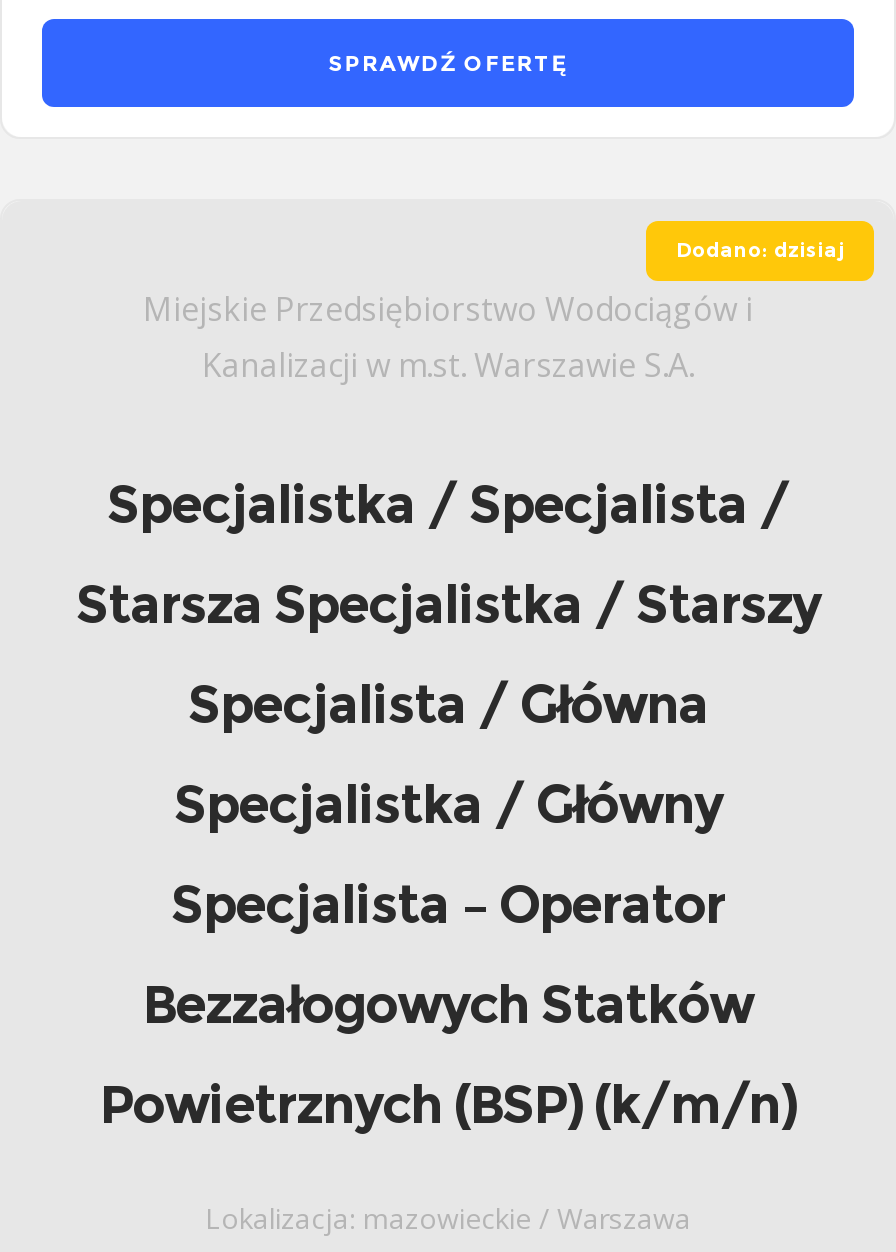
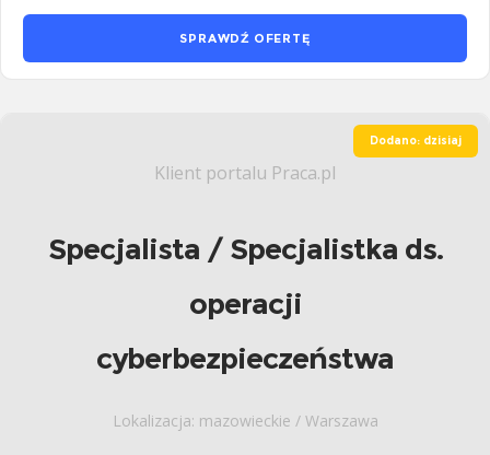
[76,287,820,1137] Miejskie Przedsiębiorstwo Wodociągów i | Kanalizacji w m.st. Warszawie S.A. | Specjalistka / Specjalista / | Starsza Specjalistka / Starszy | Specjalista / Główna | Specjalistka / Główny | Specjalista – Operator | Bezzałogowych Statków | Powietrznych (BSP) (k/m/n) -> [48,161,442,376] Klient portalu Praca.pl | Specjalista / Specjalistka ds. | operacji | cyberbezpieczeństwa

